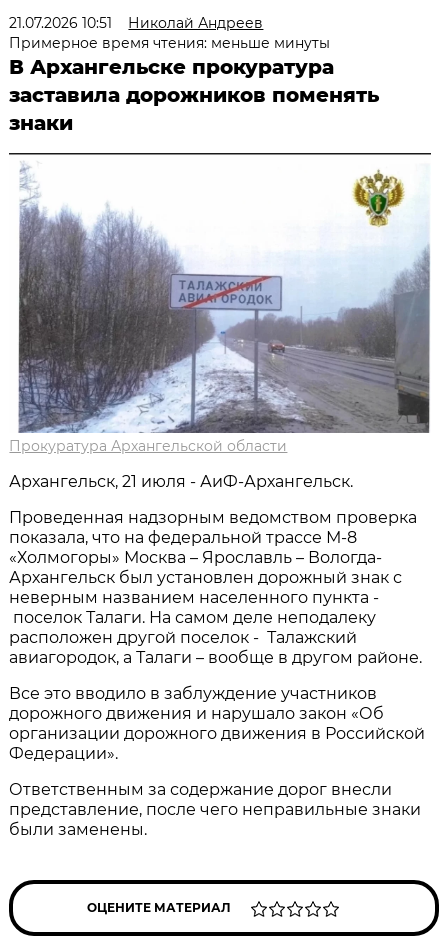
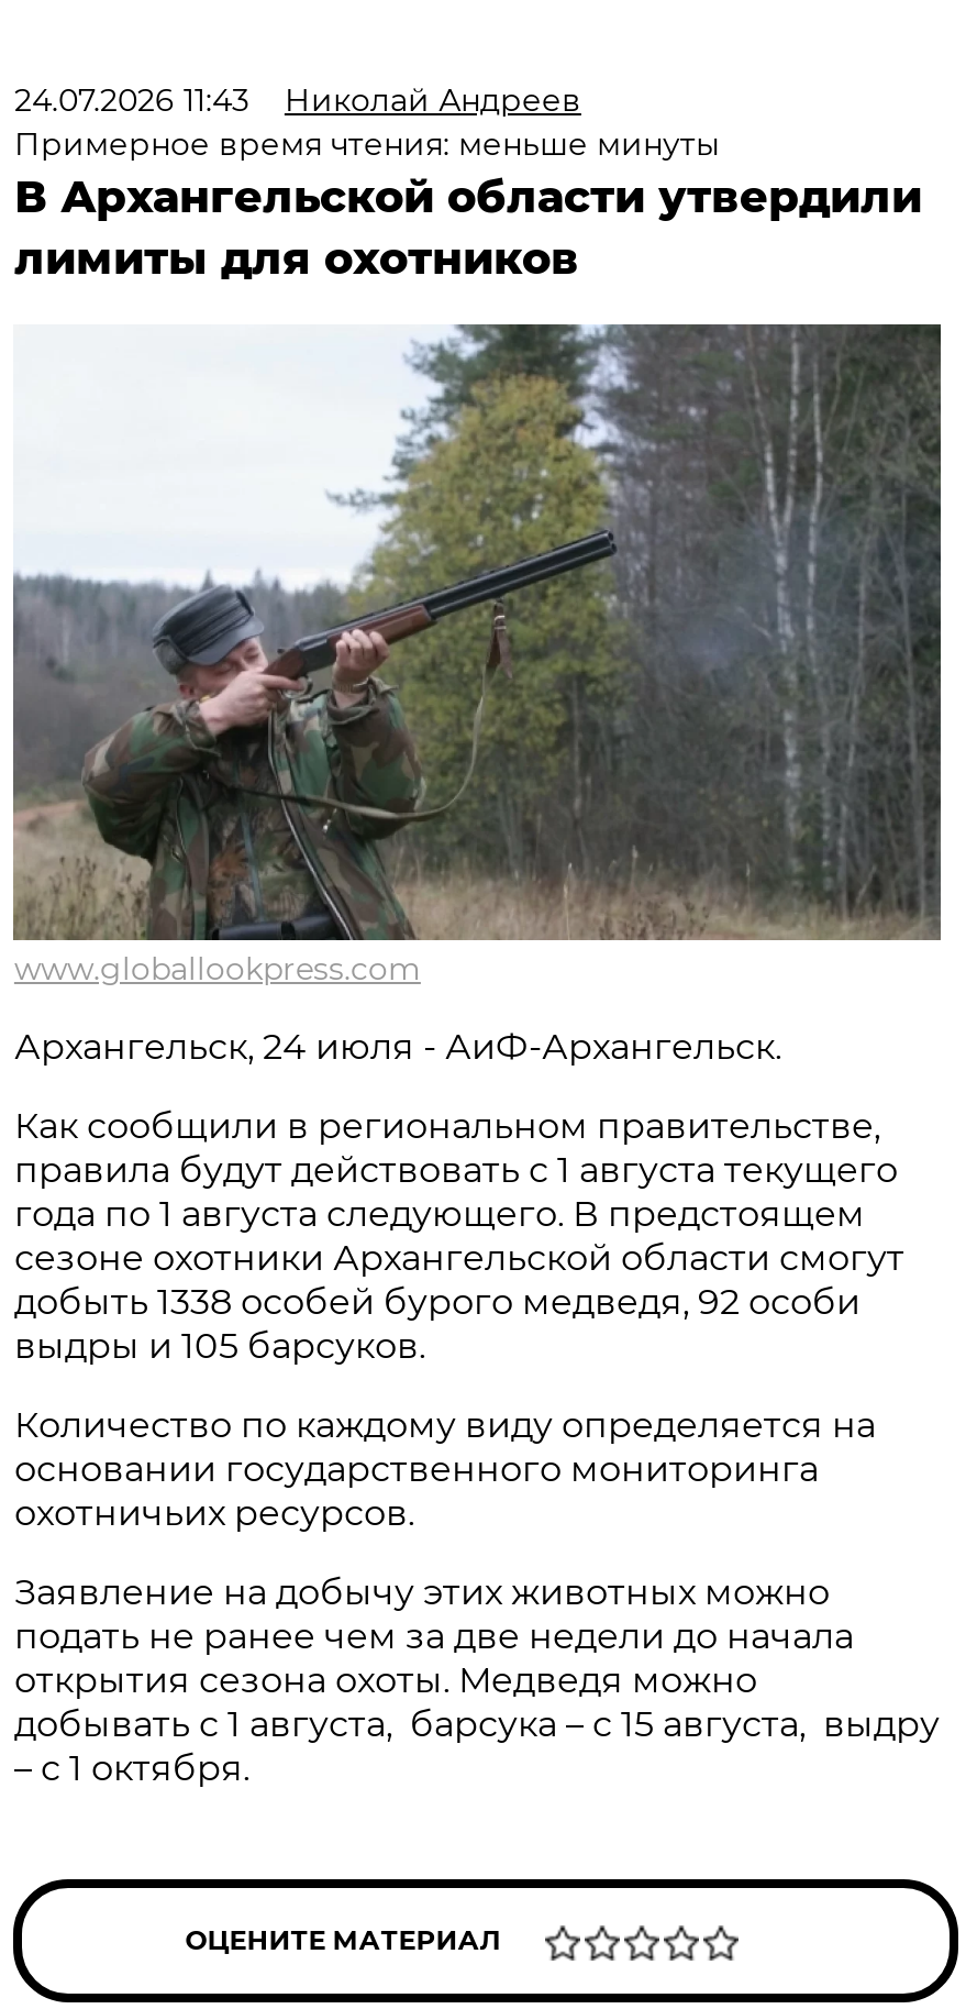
[9,14,263,32] 21.07.2026 10:51 Николай Андреев -> [14,80,581,120] 24.07.2026 11:43 Николай Андреев
[9,55,379,135] В Архангельске прокуратура | заставила дорожников поменять | знаки -> [14,170,922,285] В Архангельской области утвердили | лимиты для охотников
[9,166,431,455] [image] | Прокуратура Архангельской области -> [11,322,943,988] [image] | www.globallookpress.com
[9,472,353,491] Архангельск, 21 июля - АиФ-Архангельск. -> [14,1026,781,1068] Архангельск, 24 июля - АиФ-Архангельск.
[9,508,422,667] Проведенная надзорным ведомством проверка | показала, что на федеральной трассе М-8 | «Холмогоры» Москва – Ярославль – Вологда- | Архангельск был установлен дорожный знак с | неверным названием населенного пункта - | поселок Талаги. На самом деле неподалеку | расположен другой поселок - Талажский | авиагородок, а Талаги – вообще в другом районе. -> [14,1105,904,1367] Как сообщили в региональном правительстве, | правила будут действовать с 1 августа текущего | года по 1 августа следующего. В предстоящем | сезоне охотники Архангельской области смогут | добыть 1338 особей бурого медведя, 92 особи | выдры и 105 барсуков.
[9,684,425,763] Все это вводило в заблуждение участников | дорожного движения и нарушало закон «Об | организации дорожного движения в Российской | Федерации». -> [14,1404,876,1534] Количество по каждому виду определяется на | основании государственного мониторинга | охотничьих ресурсов.
[9,780,421,839] Ответственным за содержание дорог внесли | представление, после чего неправильные знаки | были заменены. -> [14,1571,939,1789] Заявление на добычу этих животных можно | подать не ранее чем за две недели до начала | открытия сезона охоты. Медведя можно | добывать с 1 августа, барсука – с 15 августа, выдру | – с 1 октября.

